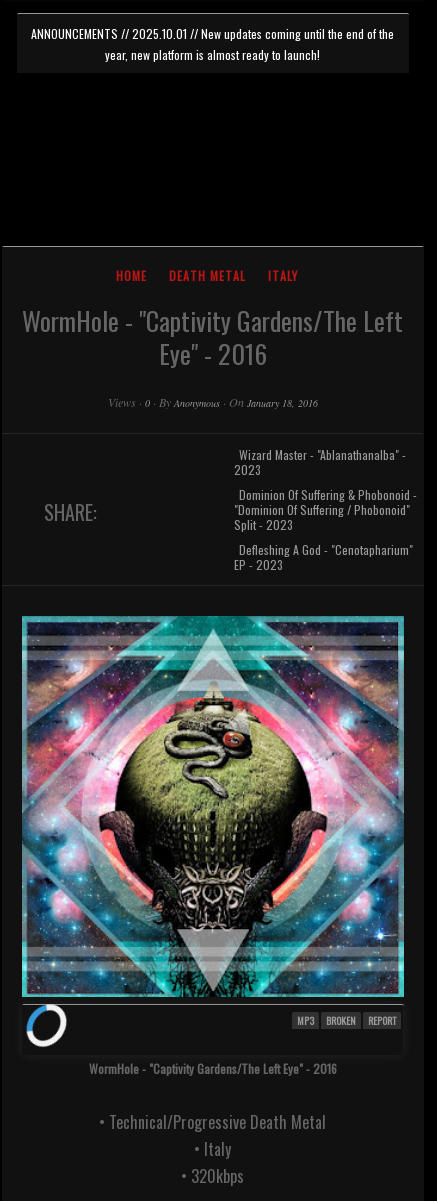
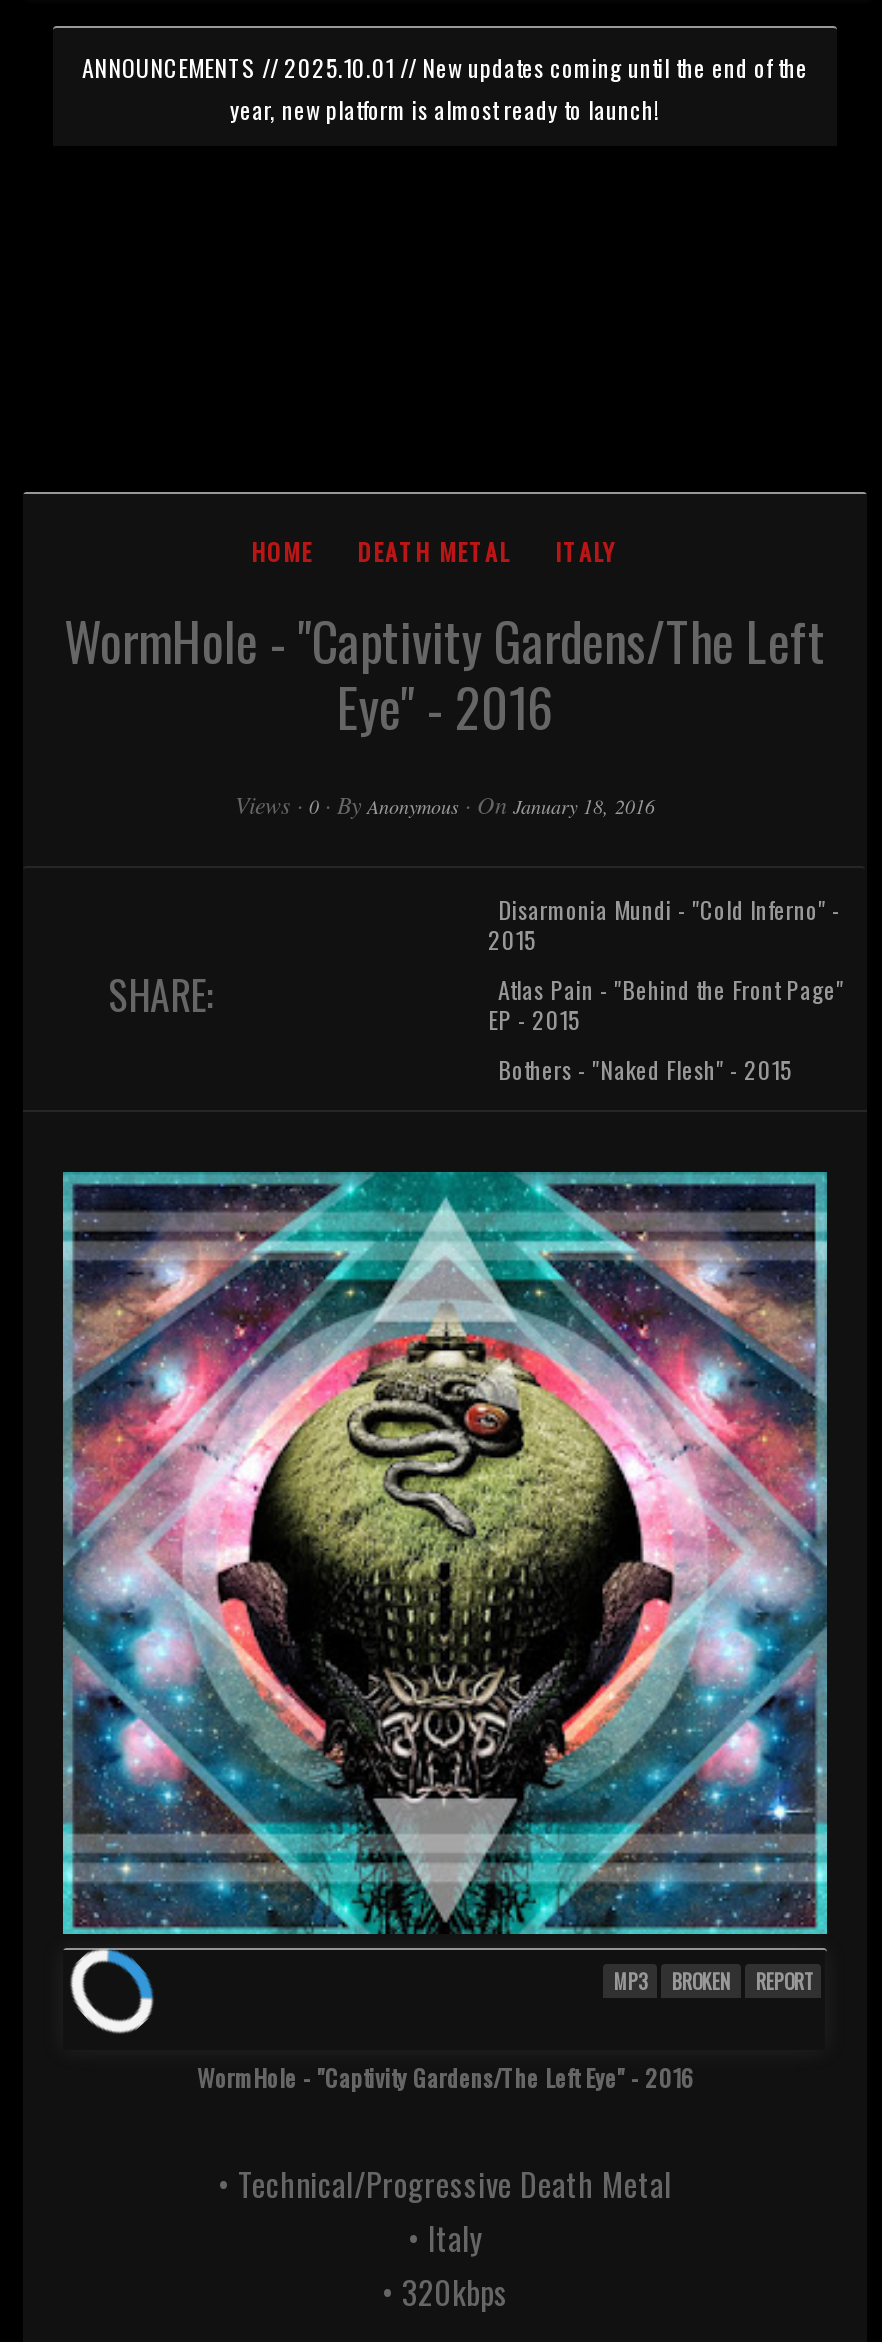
[234,446,406,478] Wizard Master - "Ablanathanalba" - | 2023 -> [488,892,840,956] Disarmonia Mundi - "Cold Inferno" - | 2015
[234,486,417,533] Dominion Of Suffering & Phobonoid - | "Dominion Of Suffering / Phobonoid" | Split - 2023 -> [488,972,844,1036] Atlas Pain - "Behind the Front Page" | EP - 2015
[234,541,413,573] Defleshing A God - "Cenotapharium" | EP - 2023 -> [498,1052,792,1086] Bothers - "Naked Flesh" - 2015
[26,1004,67,1048] [image] -> [69,1948,155,2034] [image]

